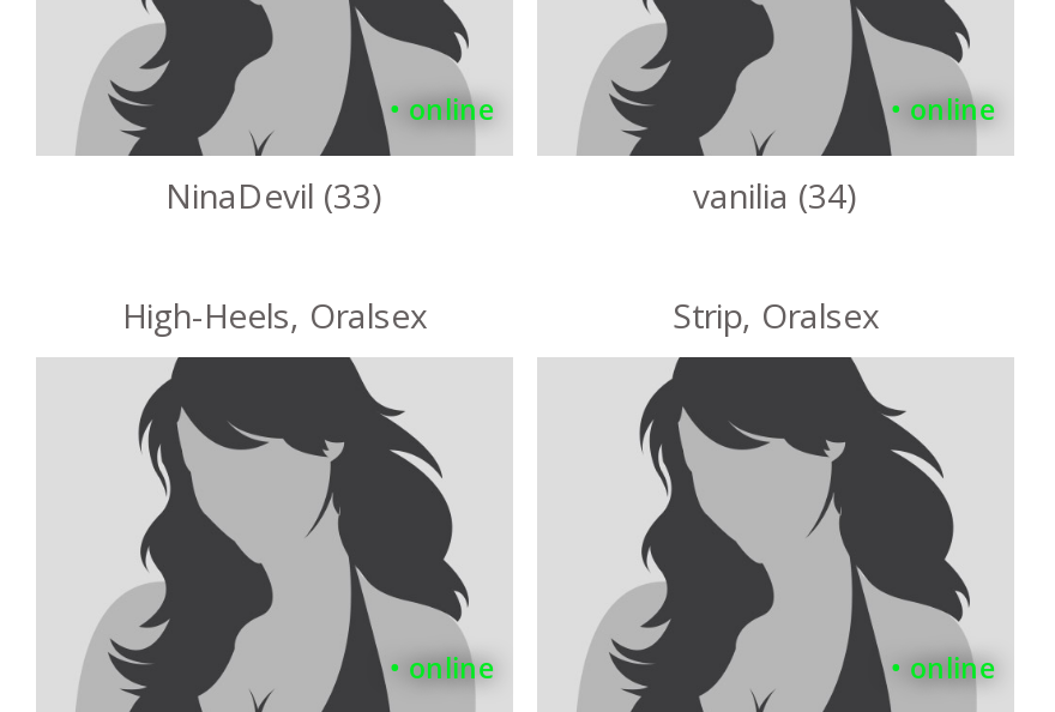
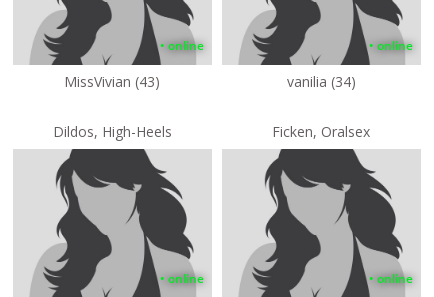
[165,173,384,219] NinaDevil (33) -> [64,72,160,91] MissVivian (43)
[122,293,427,338] High-Heels, Oralsex -> [53,122,172,141] Dildos, High-Heels
[673,293,879,338] Strip, Oralsex -> [272,122,370,141] Ficken, Oralsex

